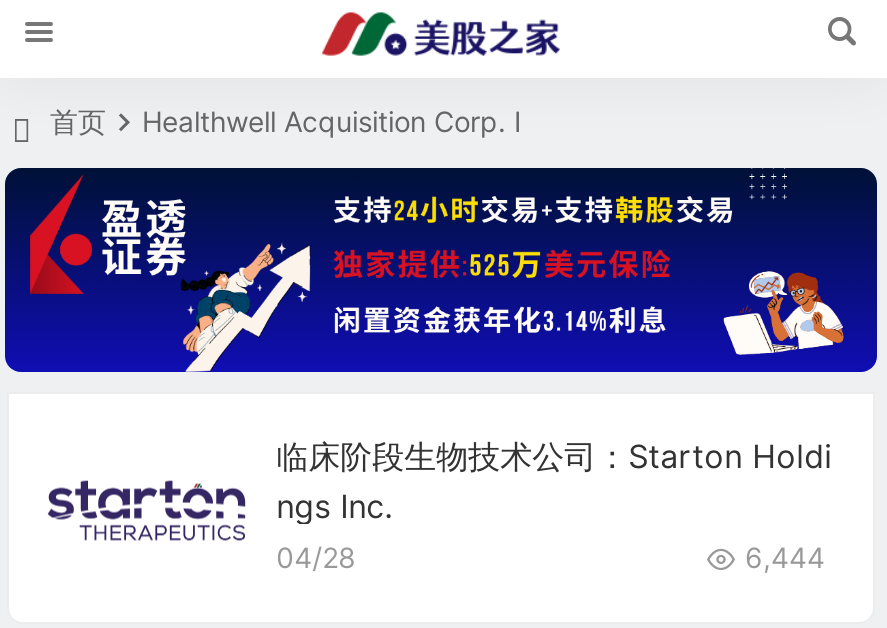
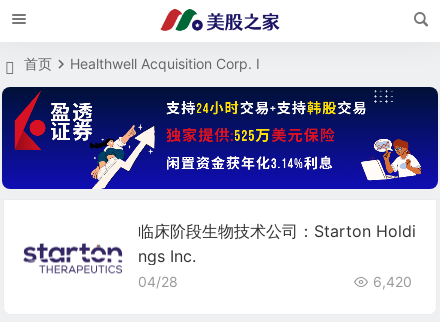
[745,541,825,575] 6,444 -> [373,273,412,290] 6,420

